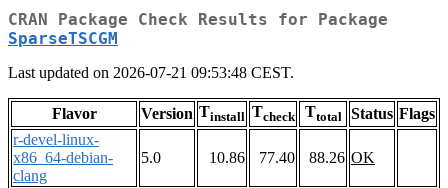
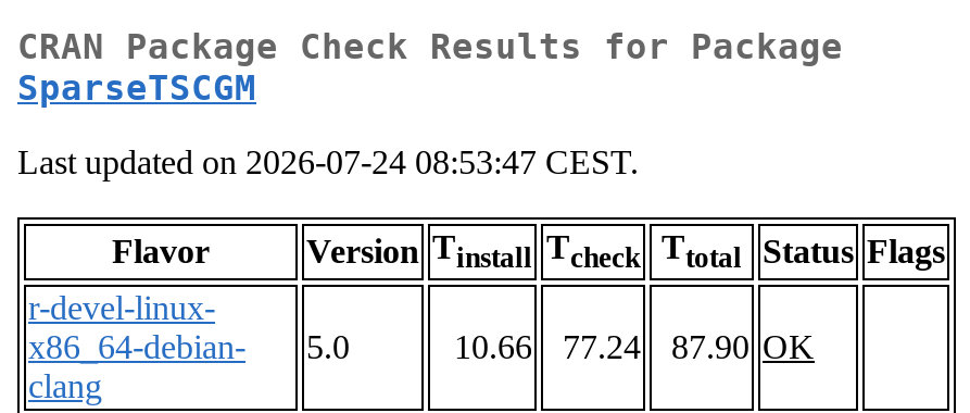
[8,64,294,81] Last updated on 2026-07-21 09:53:48 CEST. -> [17,144,639,181] Last updated on 2026-07-24 08:53:47 CEST.
[209,149,245,166] 10.86 -> [454,329,532,366] 10.66
[259,149,295,166] 77.40 -> [563,329,641,366] 77.24
[309,149,375,166] 88.26 OK -> [671,329,815,366] 87.90 OK

